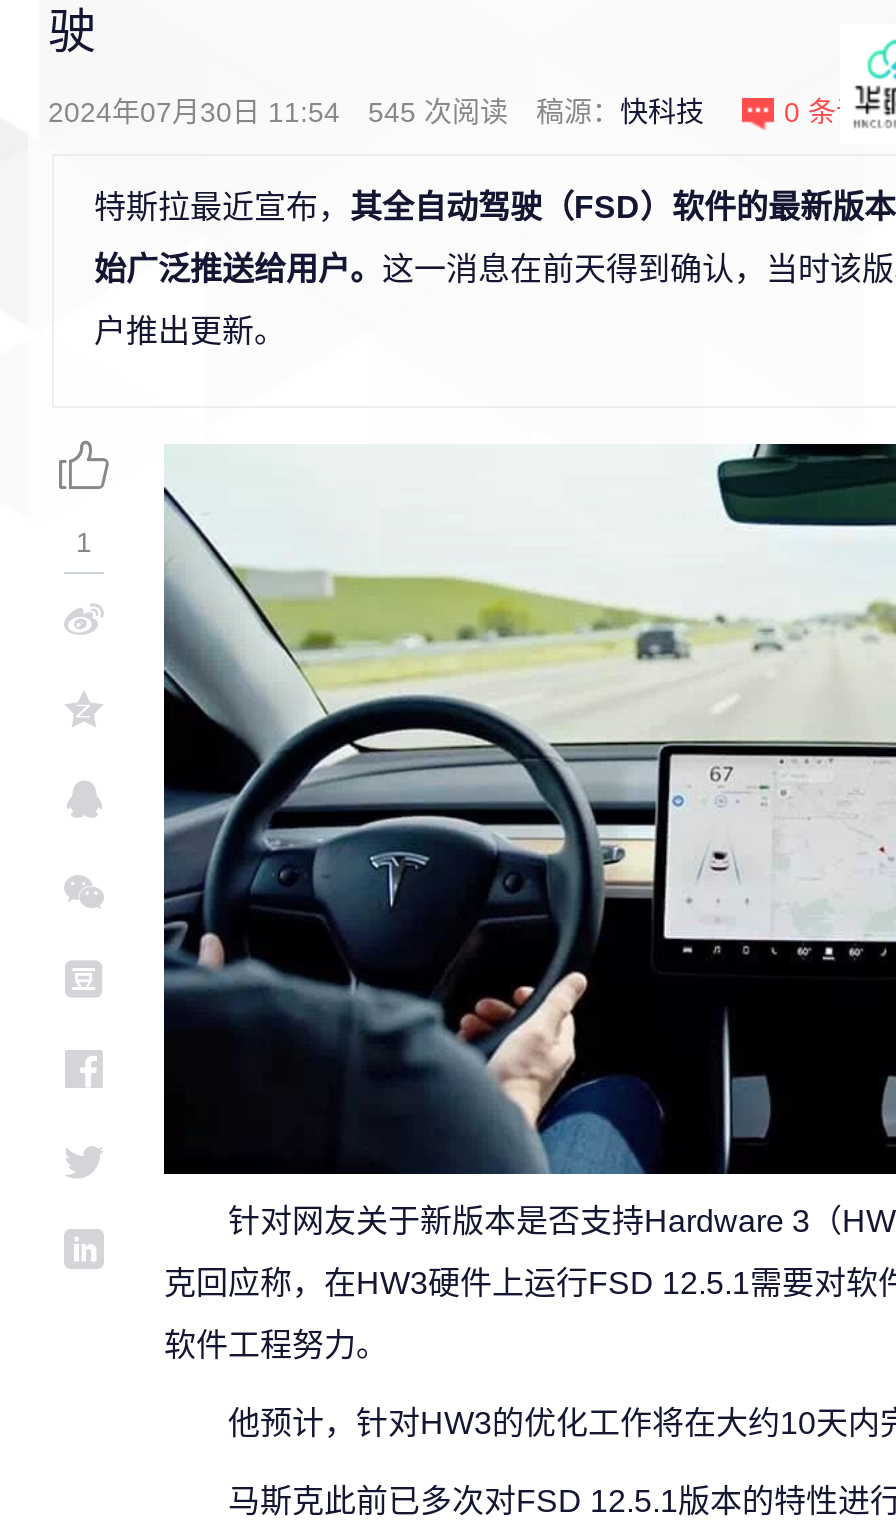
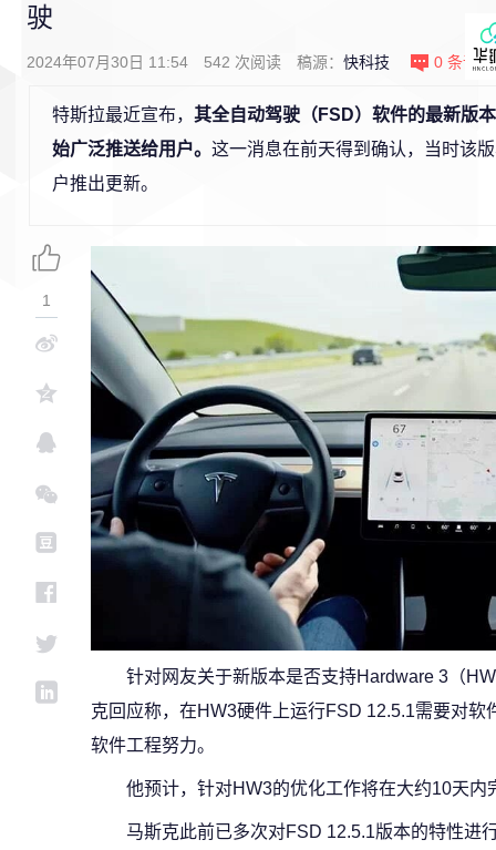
[48,96,704,128] 2024年07月30日 11:54 545次阅读 稿源：快科技 -> [27,53,390,71] 2024年07月30日 11:54 542次阅读 稿源：快科技

